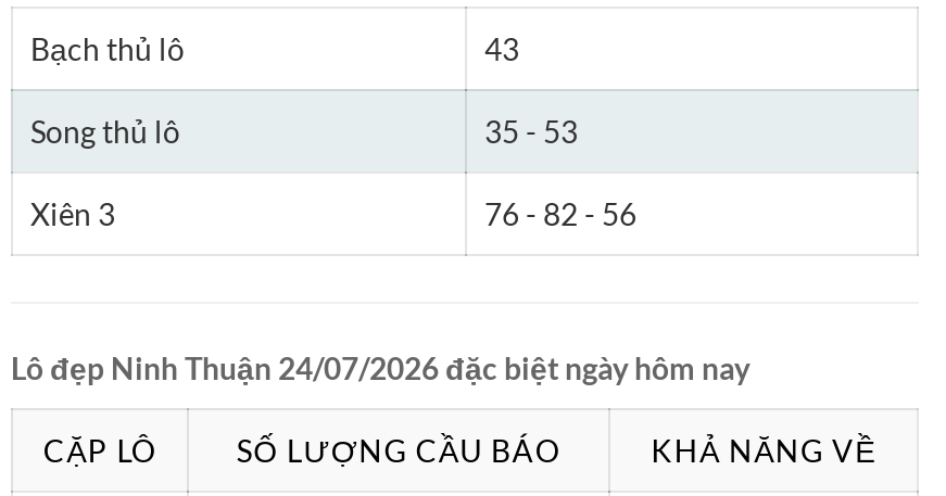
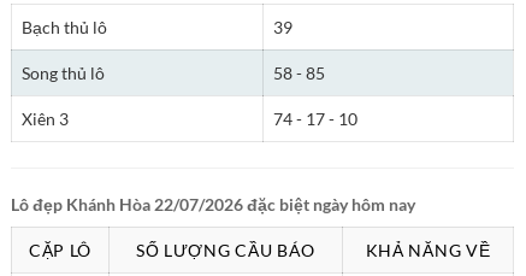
[484,31,519,68] 43 -> [273,17,292,38] 39
[484,114,578,151] 35 - 53 -> [273,63,325,84] 58 - 85
[484,196,636,233] 76 - 82 - 56 -> [273,109,357,129] 74 - 17 - 10
[11,349,749,386] Lô đẹp Ninh Thuận 24/07/2026 đặc biệt ngày hôm nay -> [11,194,415,214] Lô đẹp Khánh Hòa 22/07/2026 đặc biệt ngày hôm nay

